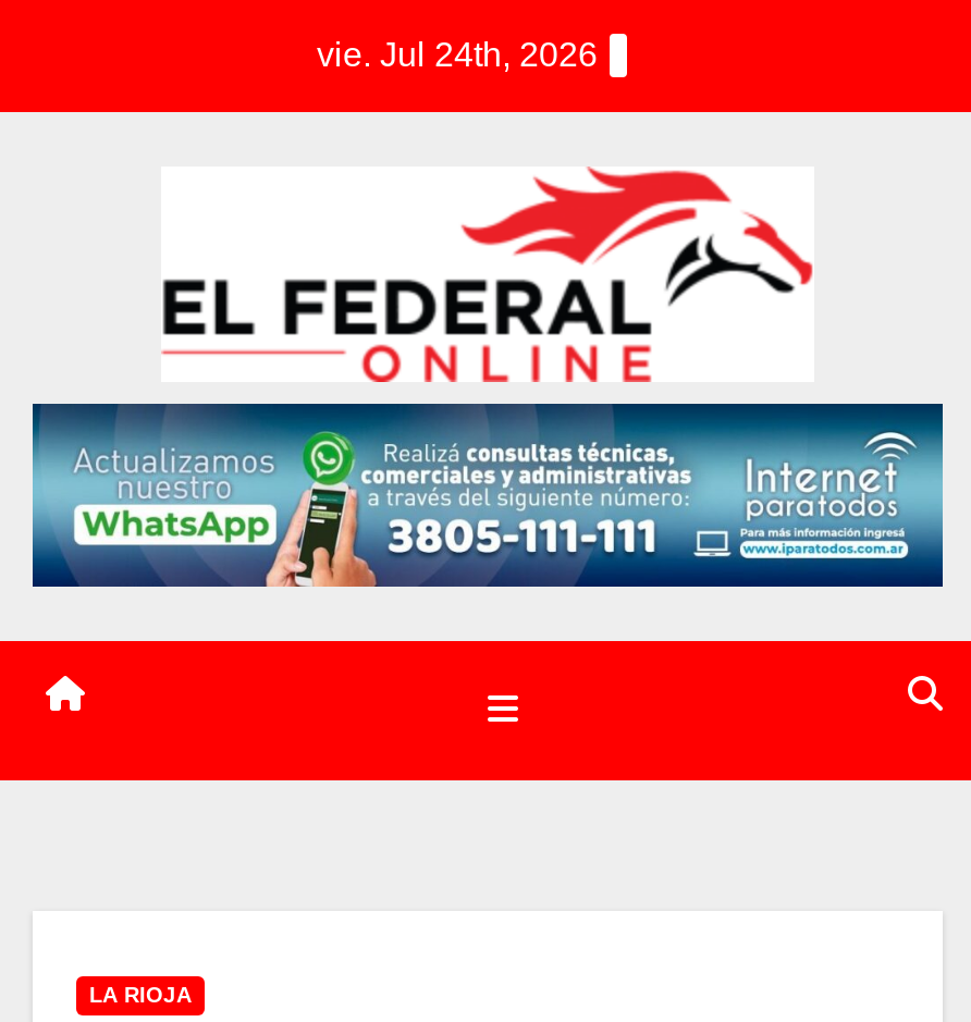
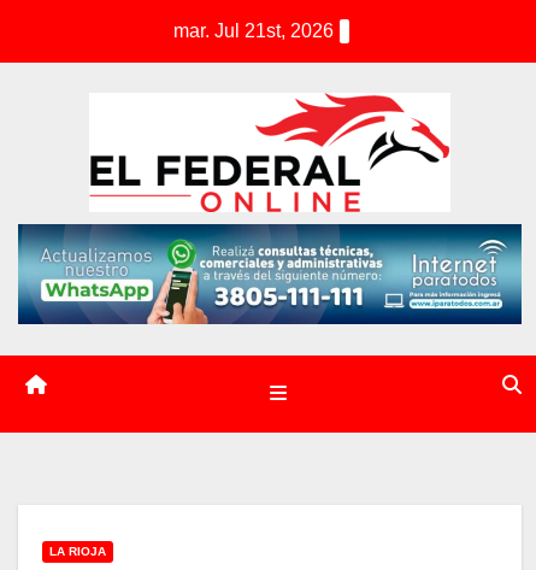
[317,36,598,73] vie. Jul 24th, 2026 -> [173,20,333,41] mar. Jul 21st, 2026

